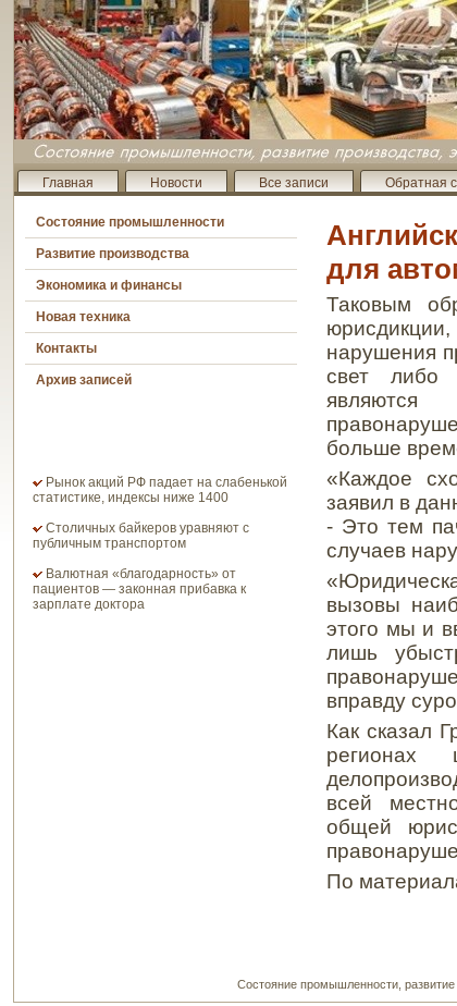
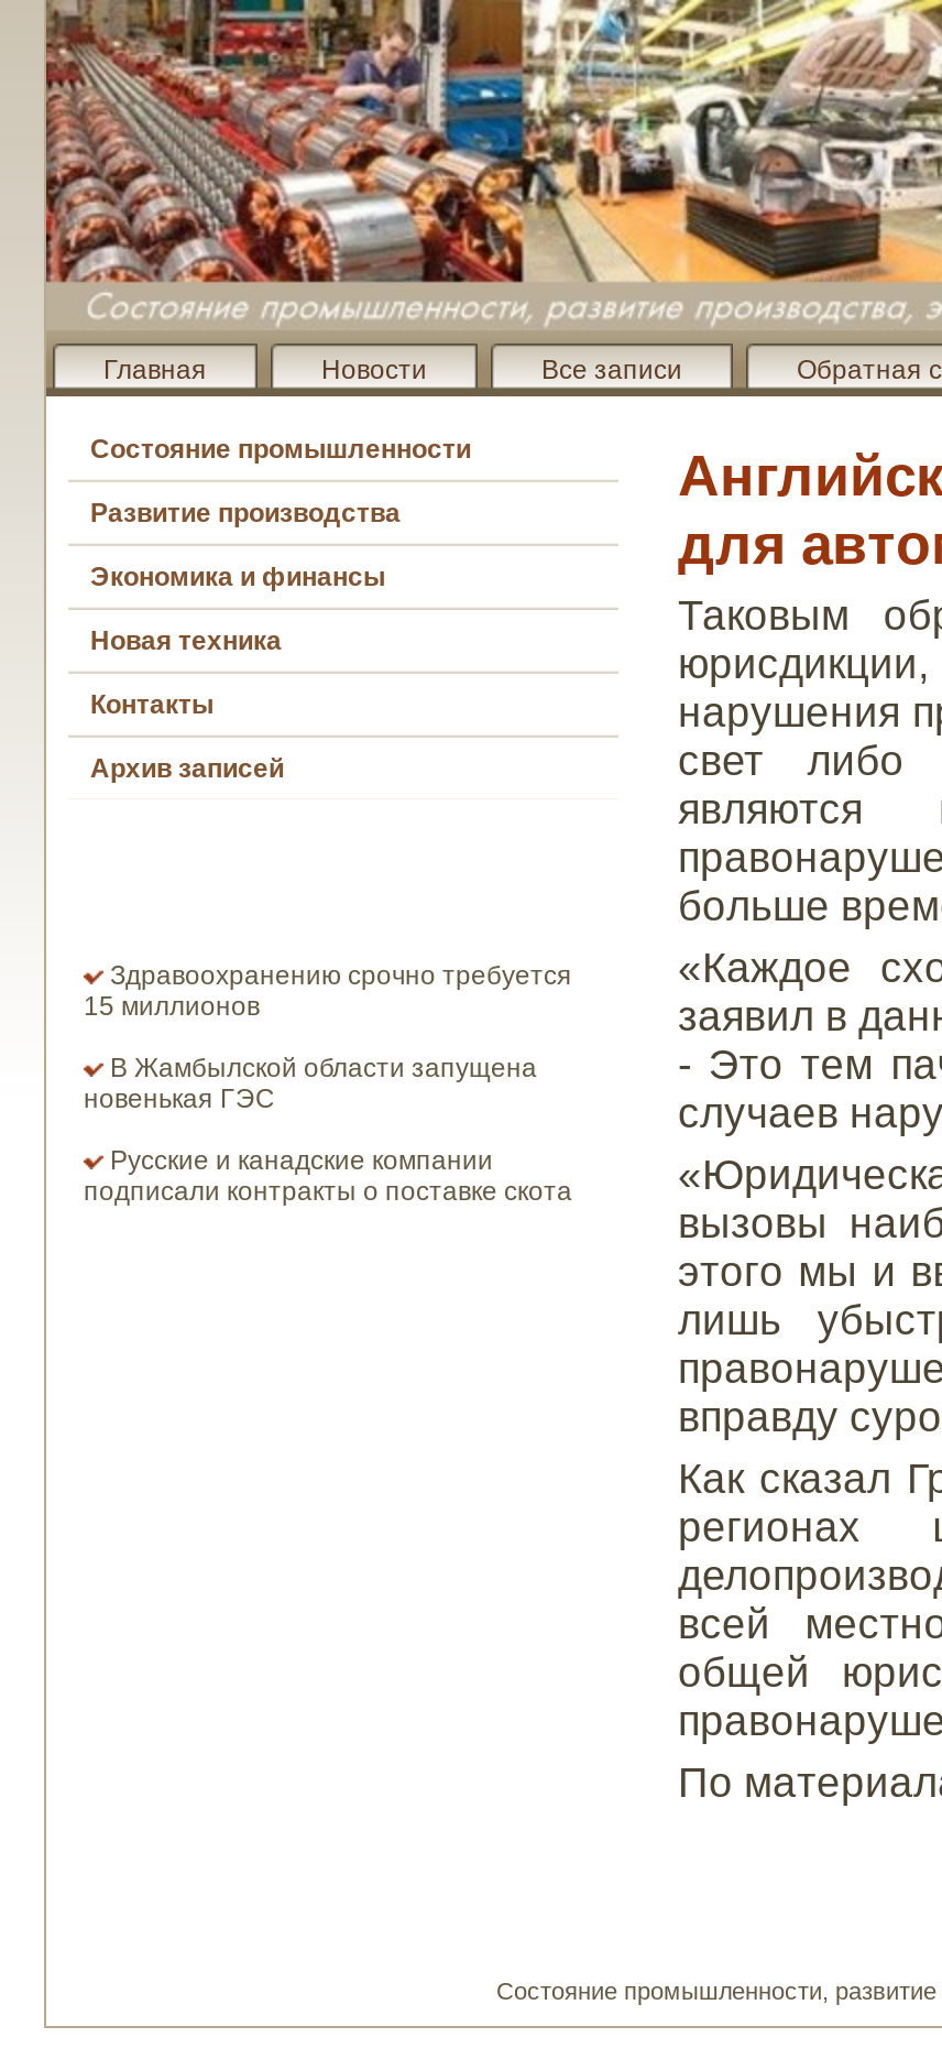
[33,475,287,505] Рынок акций РФ падает на слабенькой | статистике, индексы ниже 1400 -> [84,960,572,1022] Здравоохранению срочно требуется | 15 миллионов
[33,520,249,551] Столичных байкеров уравняют с | публичным транспортом -> [84,1053,537,1114] В Жамбылской области запущена | новенькая ГЭС
[33,566,246,612] Валютная «благодарность» от | пациентов — законная прибавка к | зарплате доктора -> [84,1145,572,1207] Русские и канадские компании | подписали контракты о поставке скота

